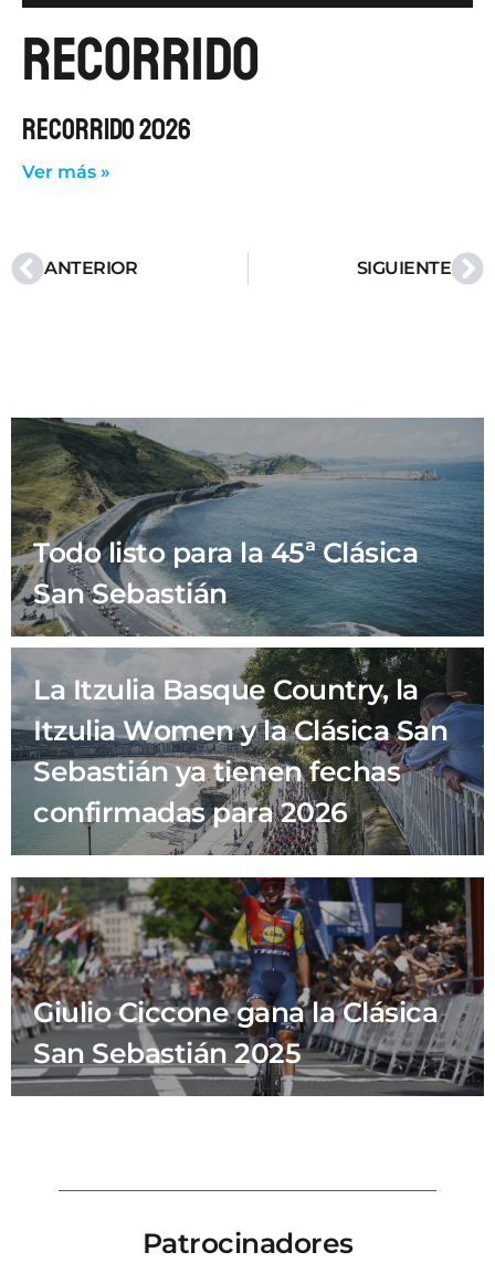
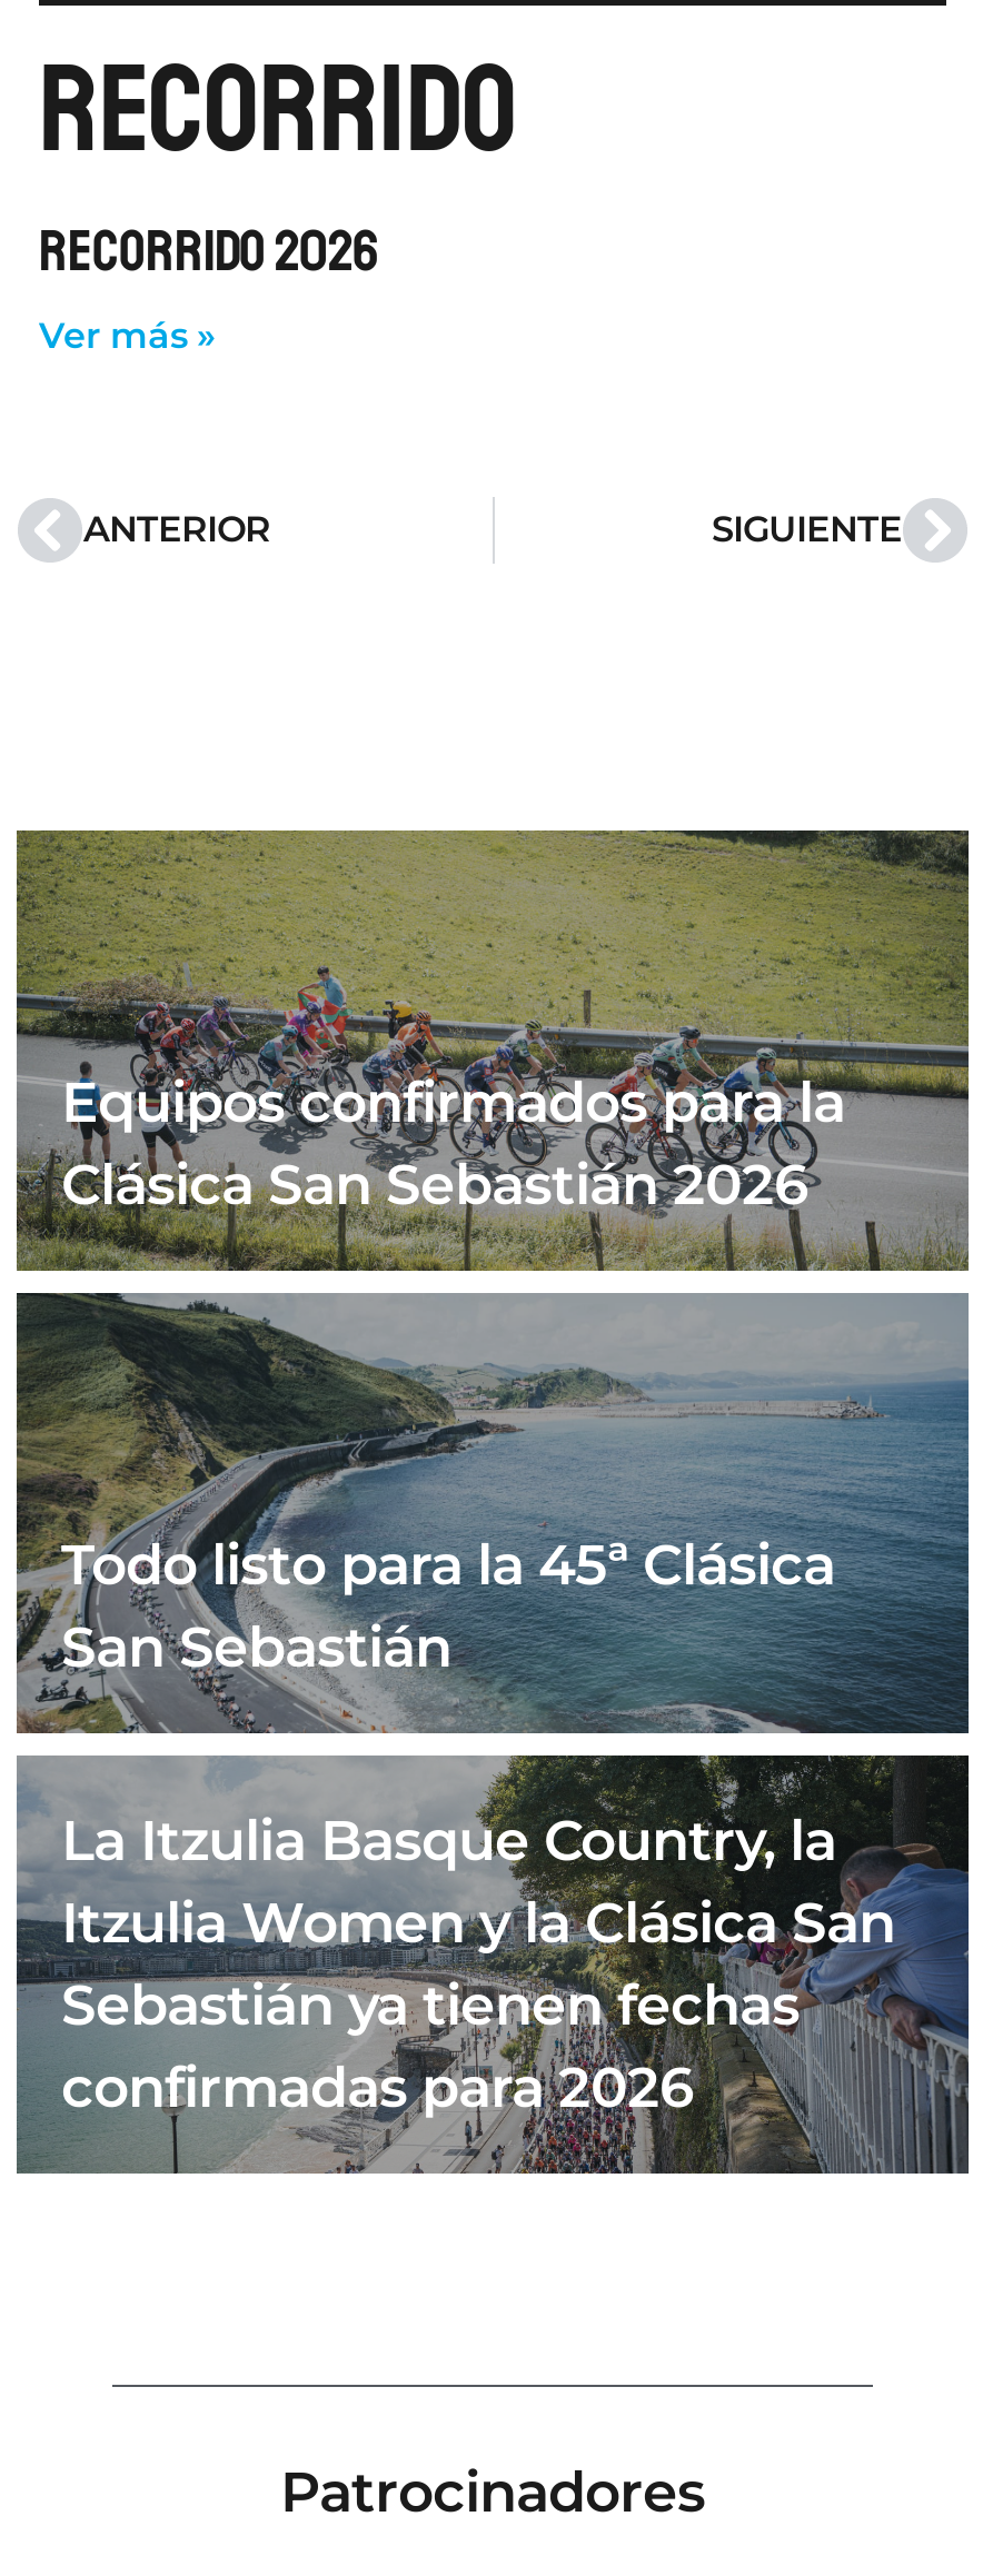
none -> [14,828,971,1273] [image] | Equipos confirmados para la | Clásica San Sebastián 2026
moved [9,536,486,857] -> [12,1532,973,2178]: [image] | Todo listo para la 45ª Clásica | San Sebastián | Itzulia Women y la Clásica San | Sebastián ya tienen fechas | confirmadas para 2026
[10,877,485,1097] [image] | Giulio Ciccone gana la Clásica | San Sebastián 2025 -> none

